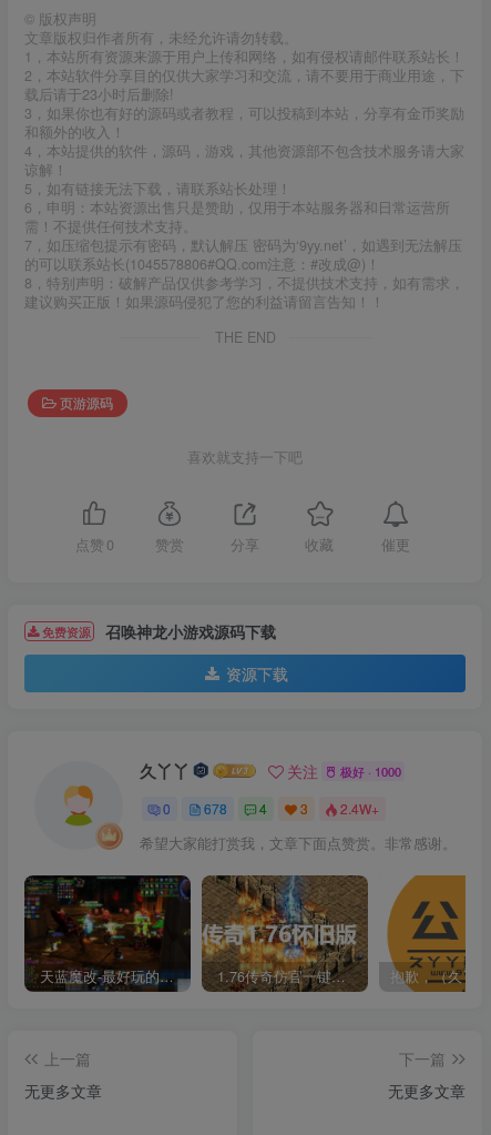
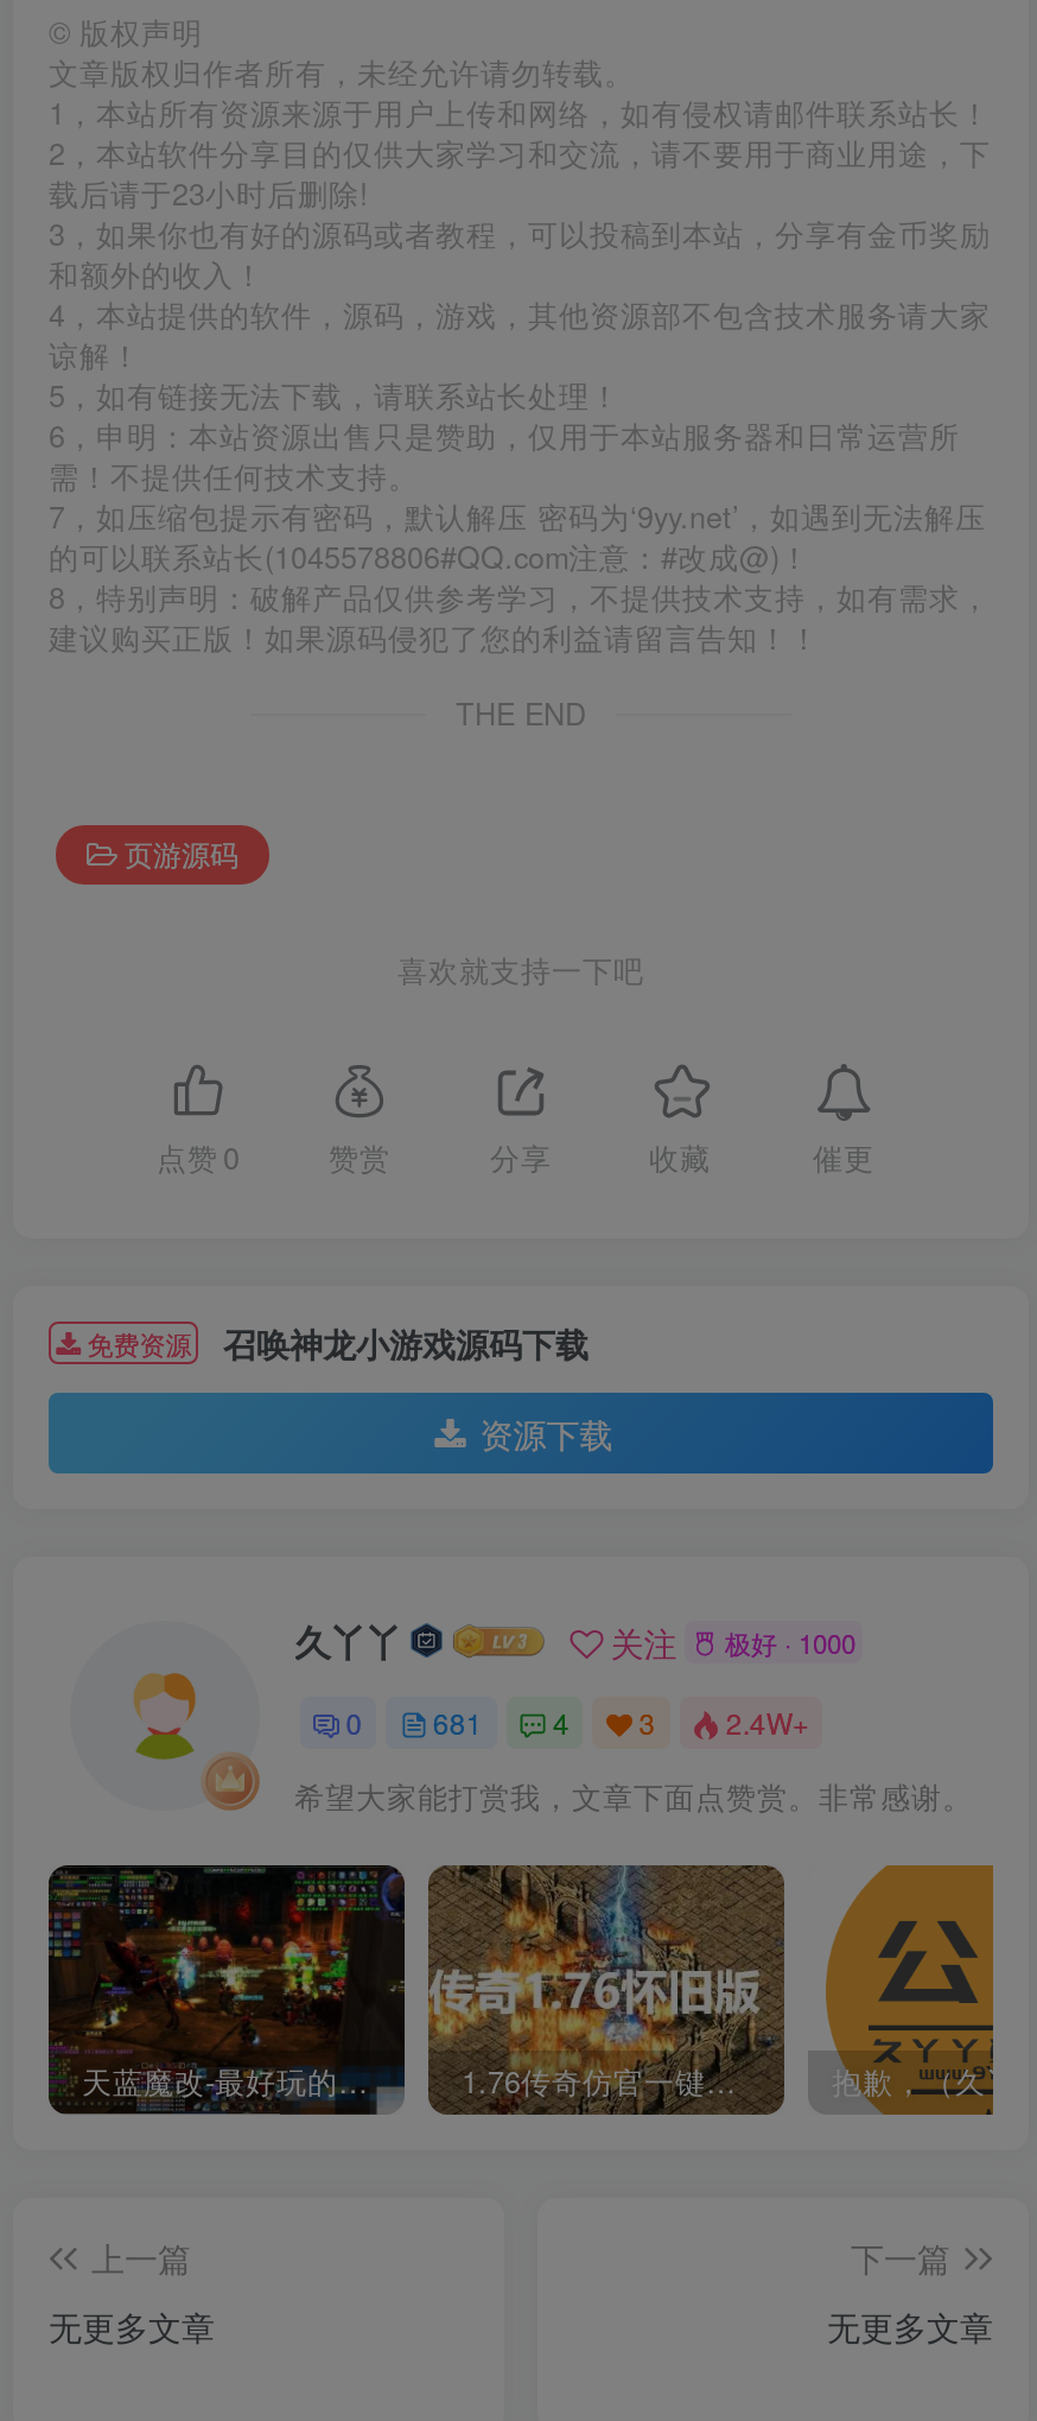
[163,799,379,818] 0 678 4 3 2.4W+ -> [346,1702,809,1743] 0 681 4 3 2.4W+

